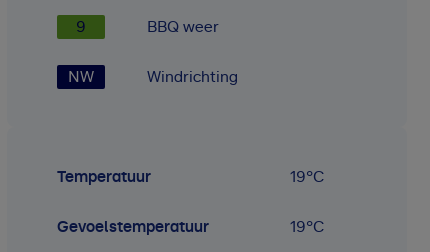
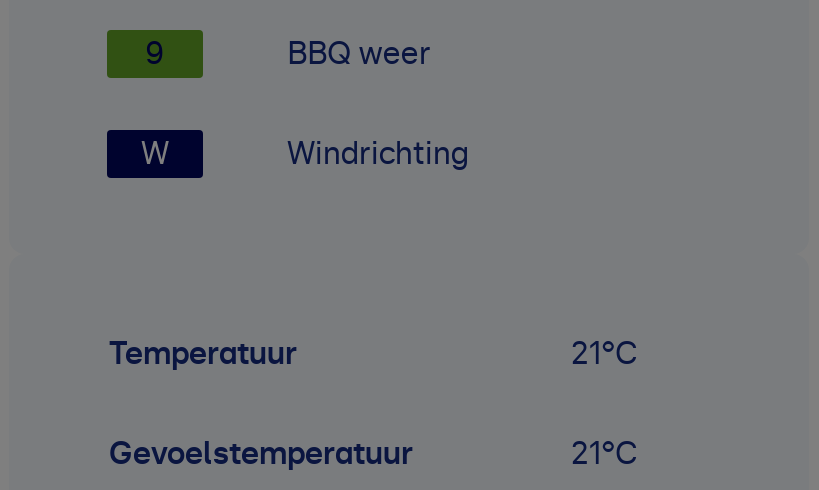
[68,69,94,85] NW -> [141,138,169,170] W
[290,169,324,185] 19°C -> [571,338,637,370] 21°C
[290,219,324,235] 19°C -> [571,438,637,470] 21°C

